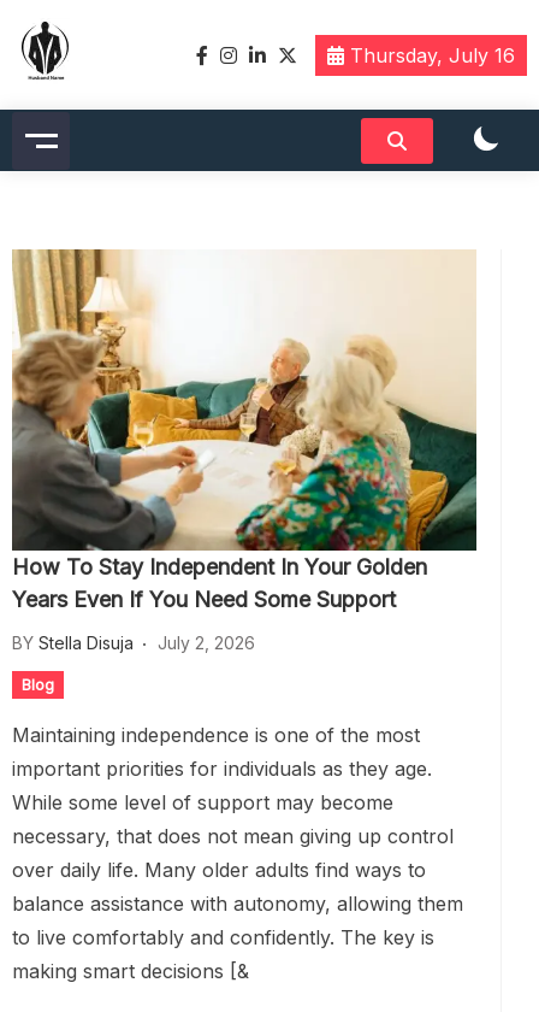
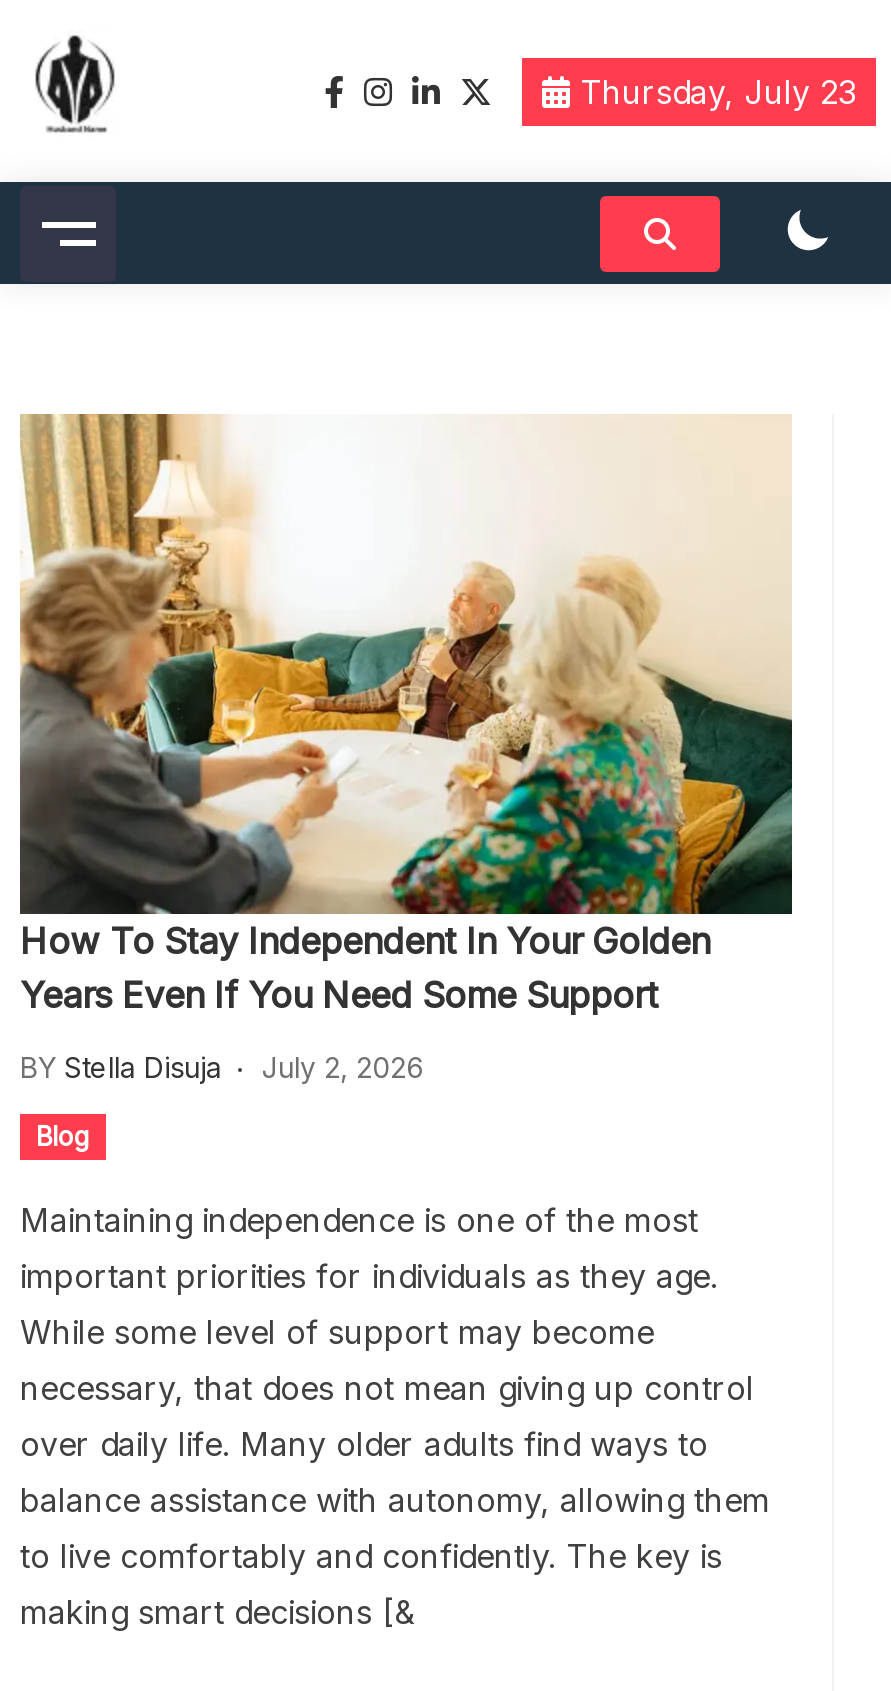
[344,43,515,67] Thursday, July 16 -> [570,71,856,111] Thursday, July 23

